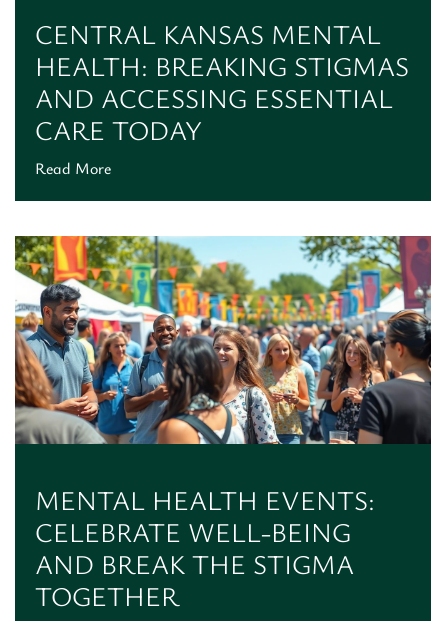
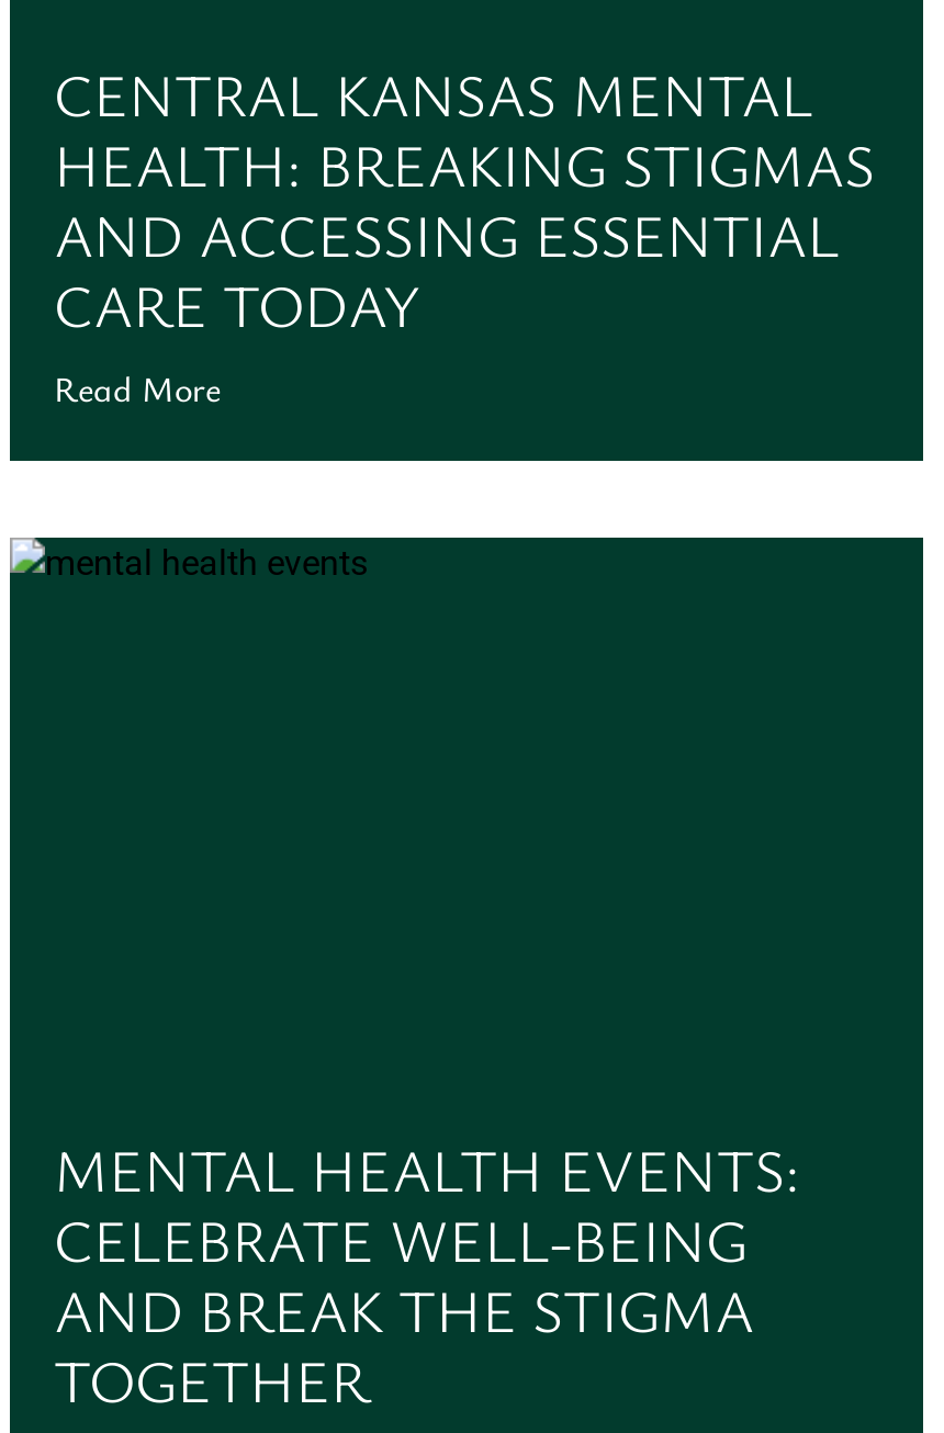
[14,235,432,445] [image] -> none

